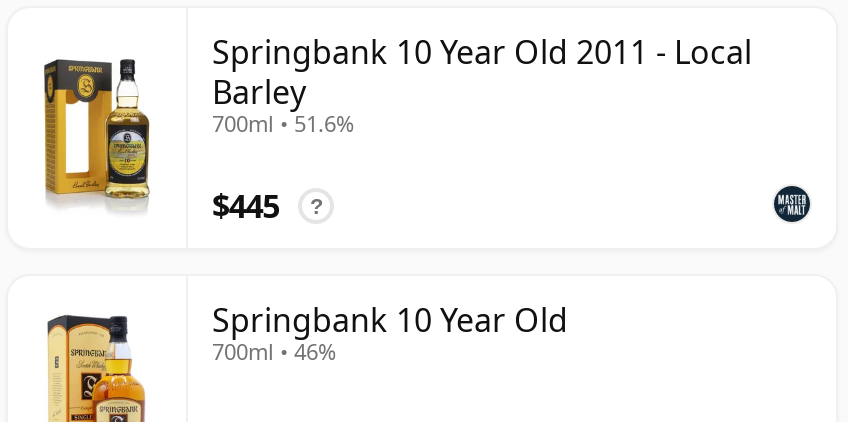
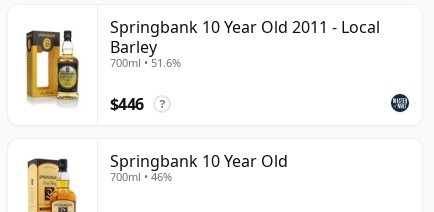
[212,184,279,228] $445 -> [110,93,143,115] $446

